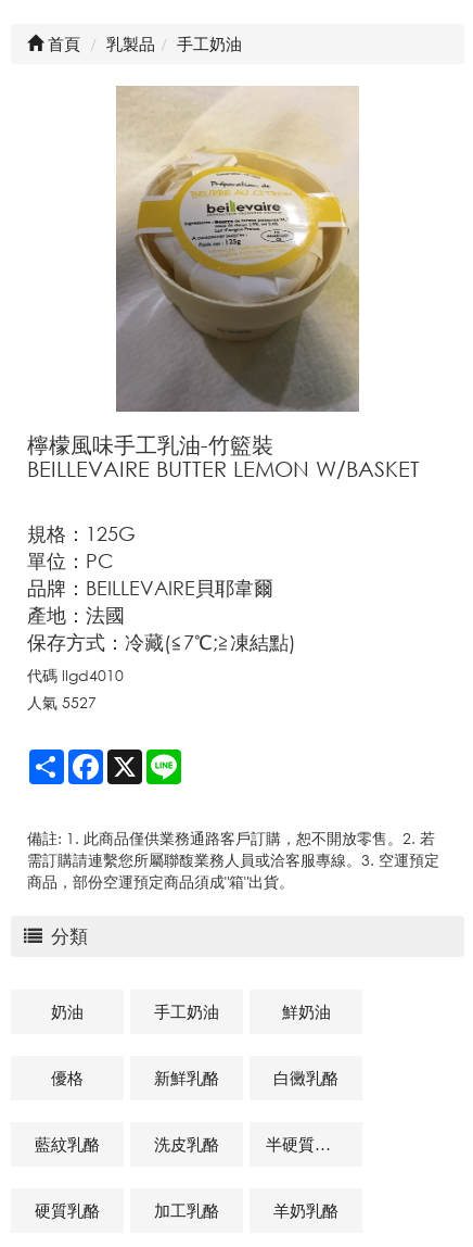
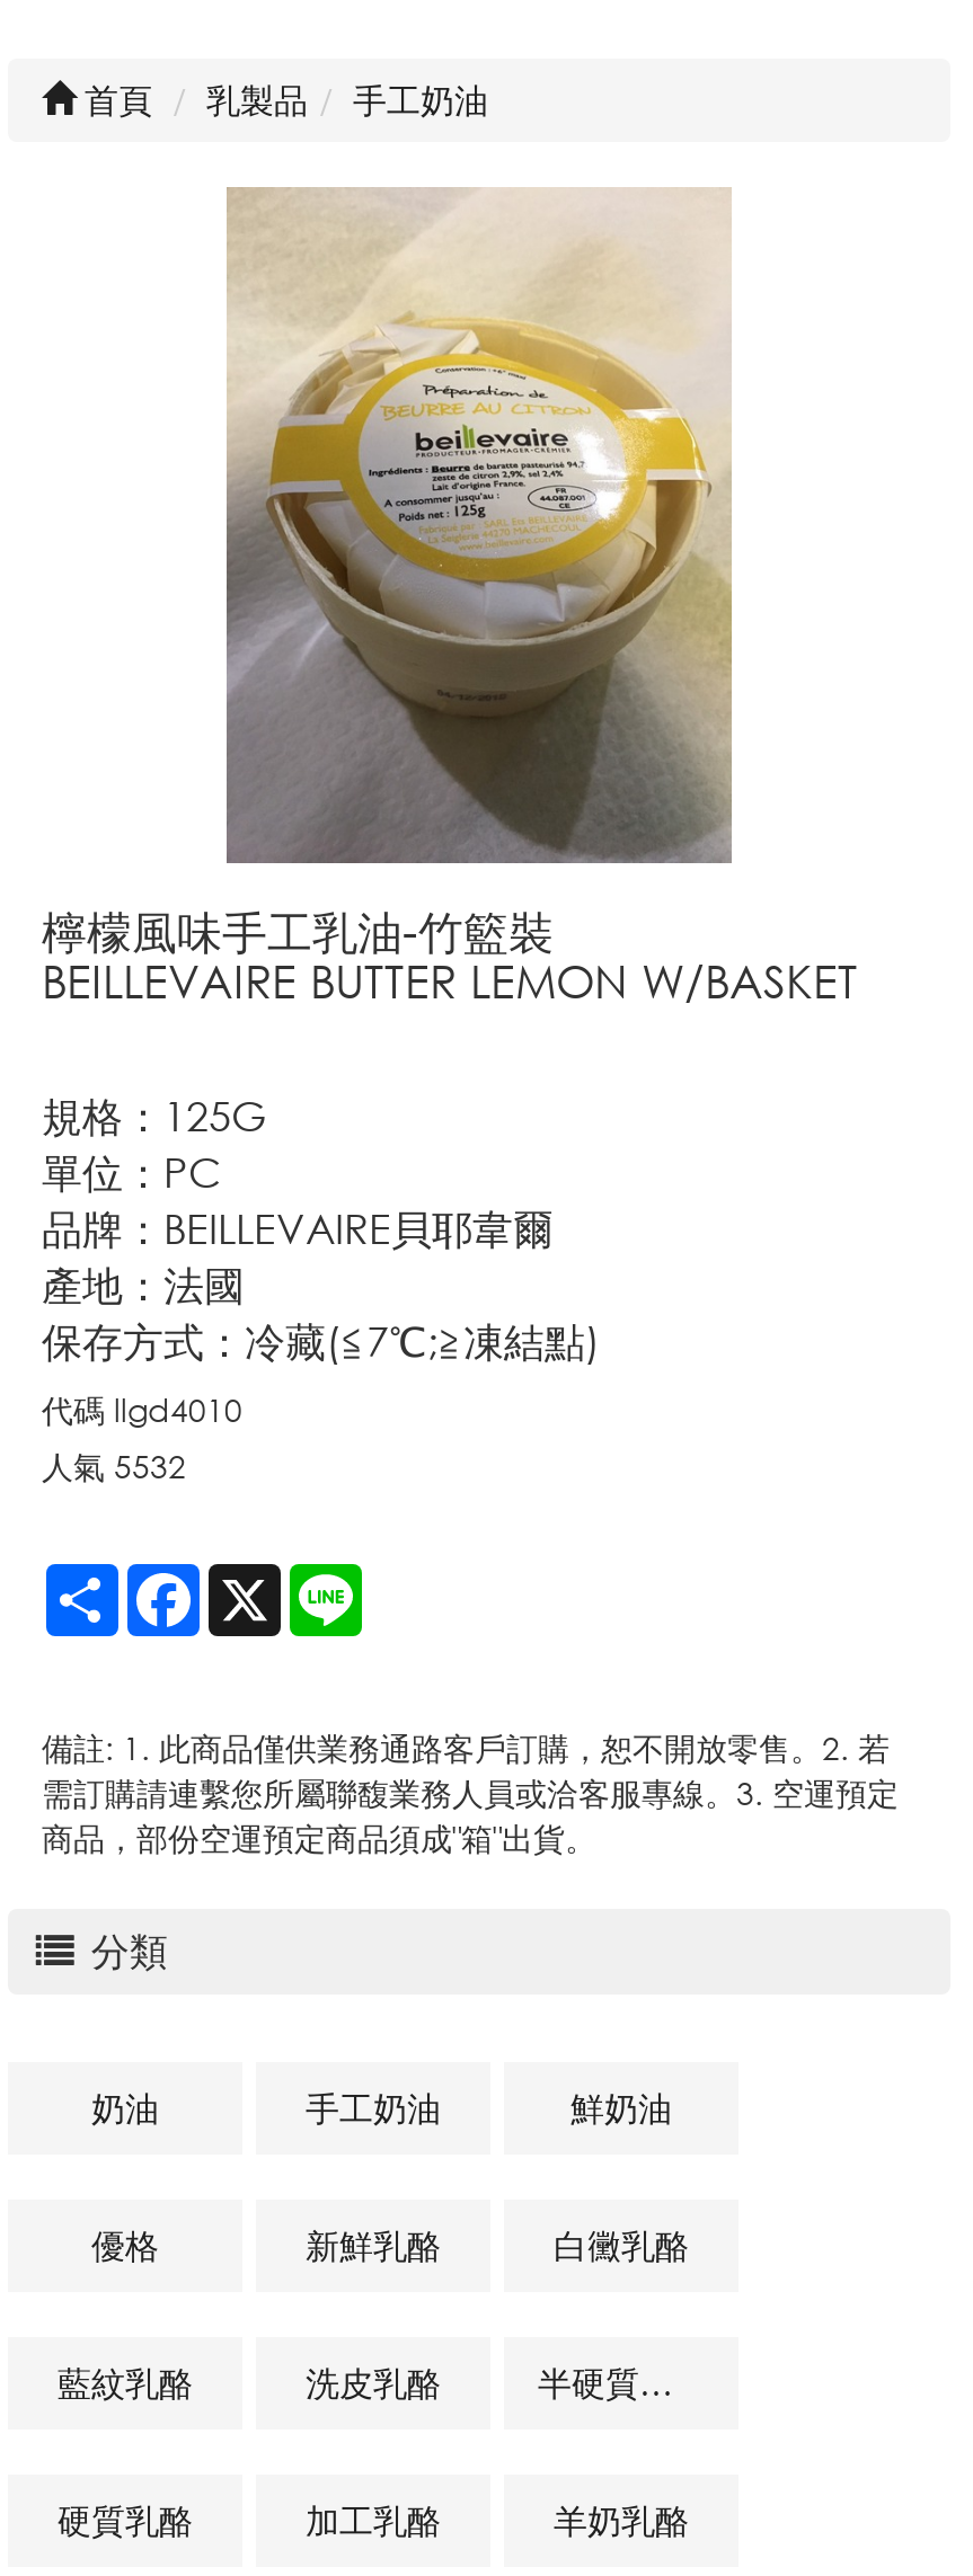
[27,692,97,713] 人氣5527 -> [42,1445,186,1487] 人氣5532

